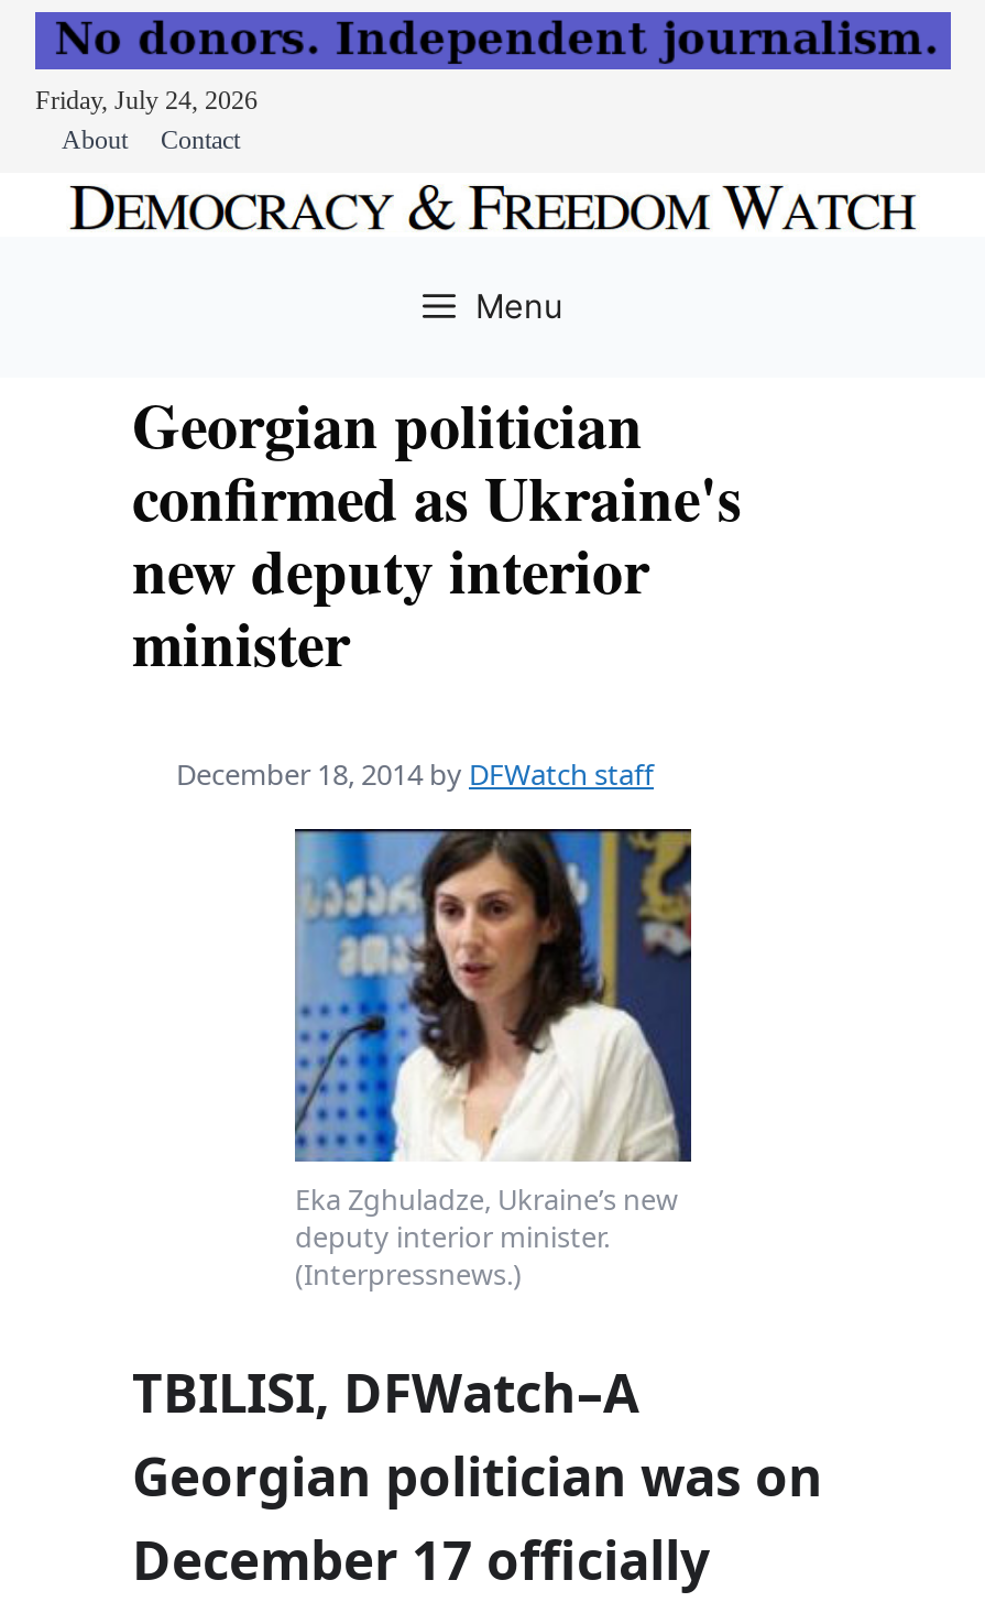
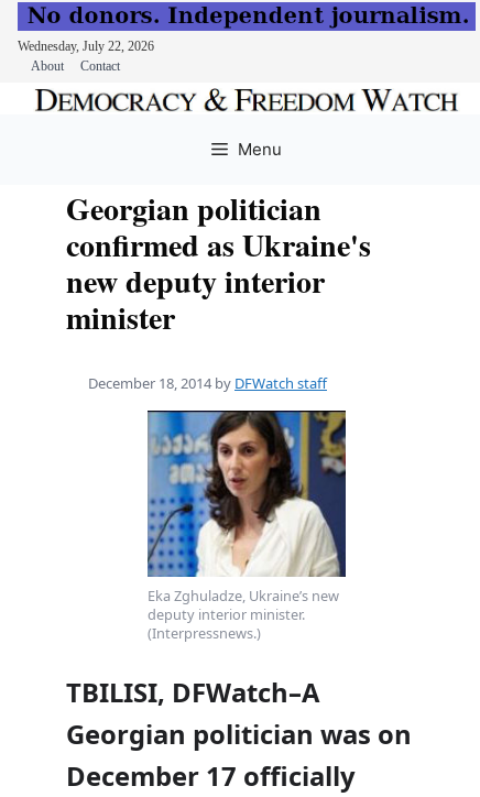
[35,85,258,115] Friday, July 24, 2026 -> [18,38,154,54] Wednesday, July 22, 2026

